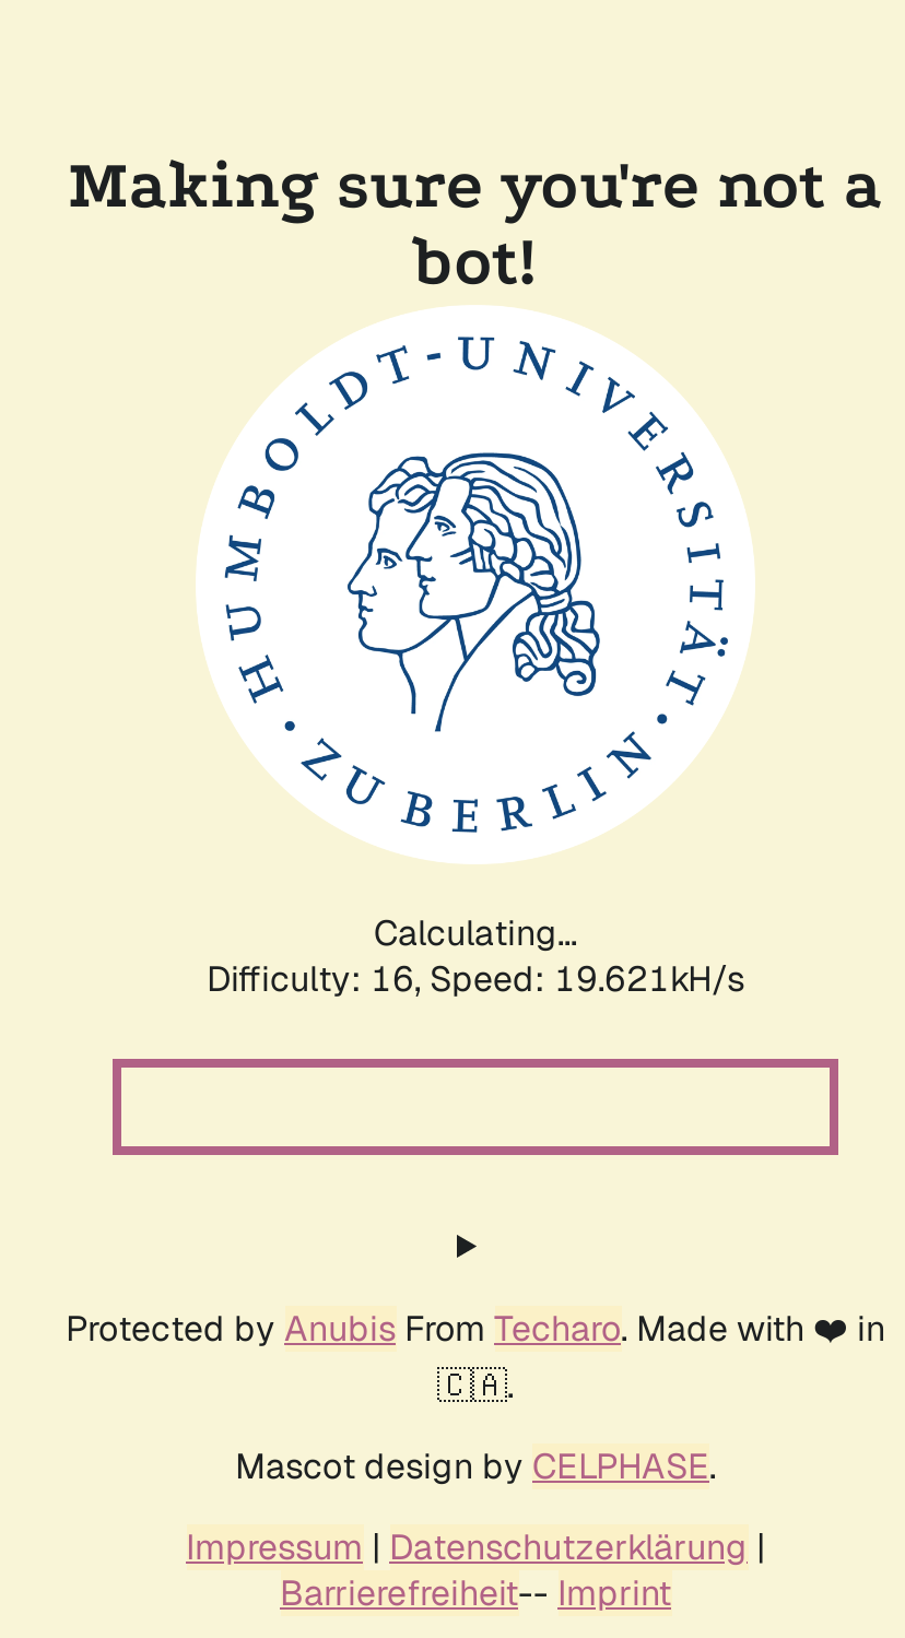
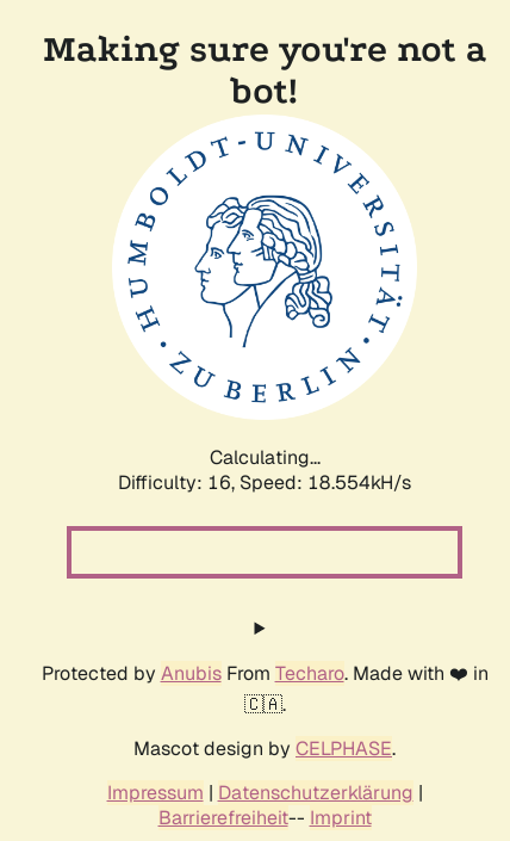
[207,956,744,1002] Difficulty: 16, Speed: 19.621kH/s -> [118,470,411,495] Difficulty: 16, Speed: 18.554kH/s

